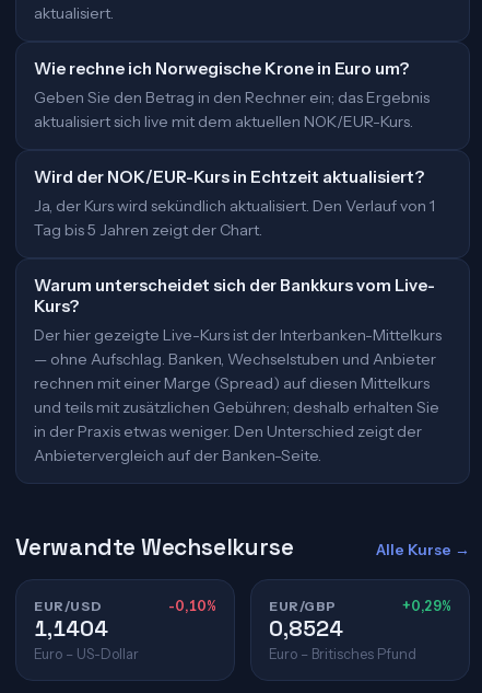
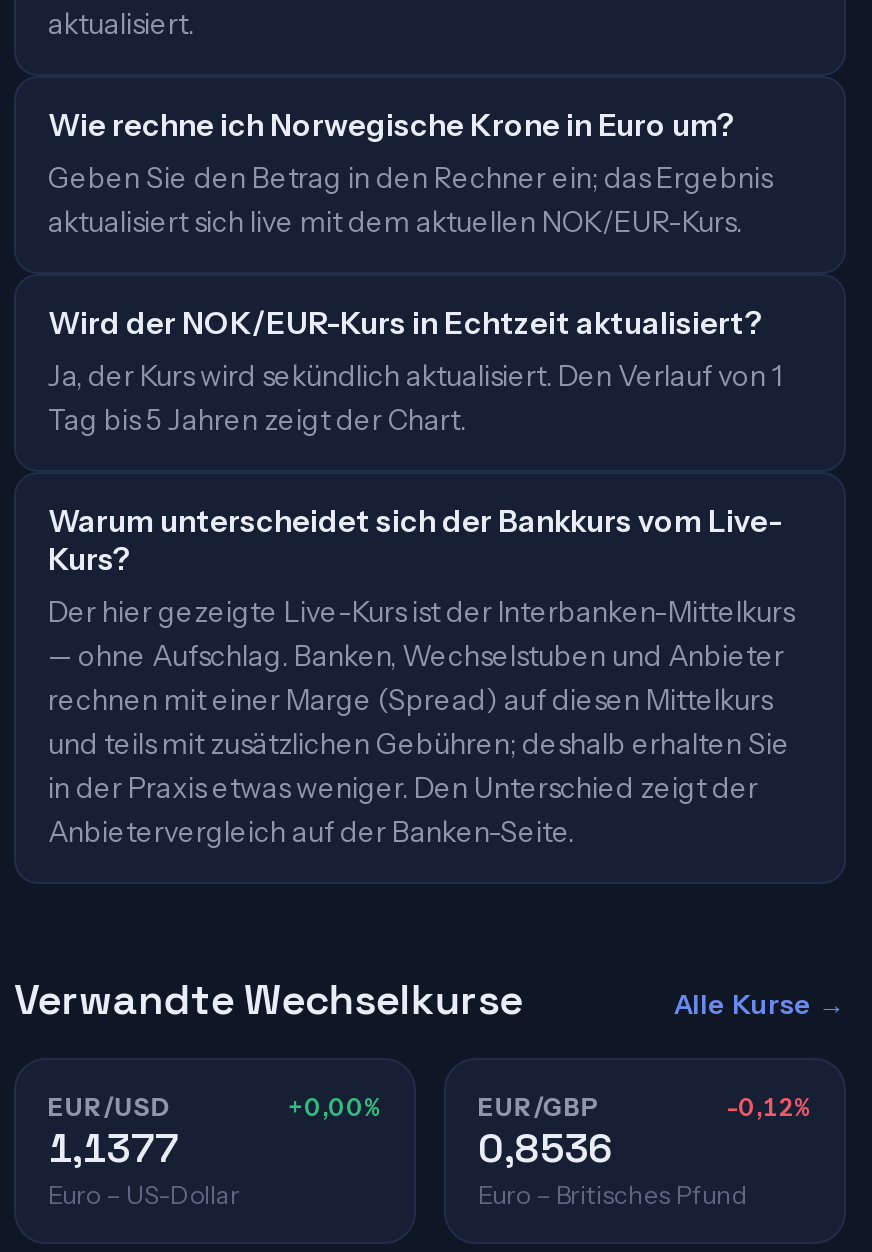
[168,598,216,614] -0,10% -> [288,1092,382,1122] +0,00%
[402,598,451,614] +0,29% -> [726,1092,812,1122] -0,12%
[34,614,108,643] 1,1404 -> [48,1122,178,1174] 1,1377
[269,614,343,643] 0,8524 -> [478,1122,612,1174] 0,8536

